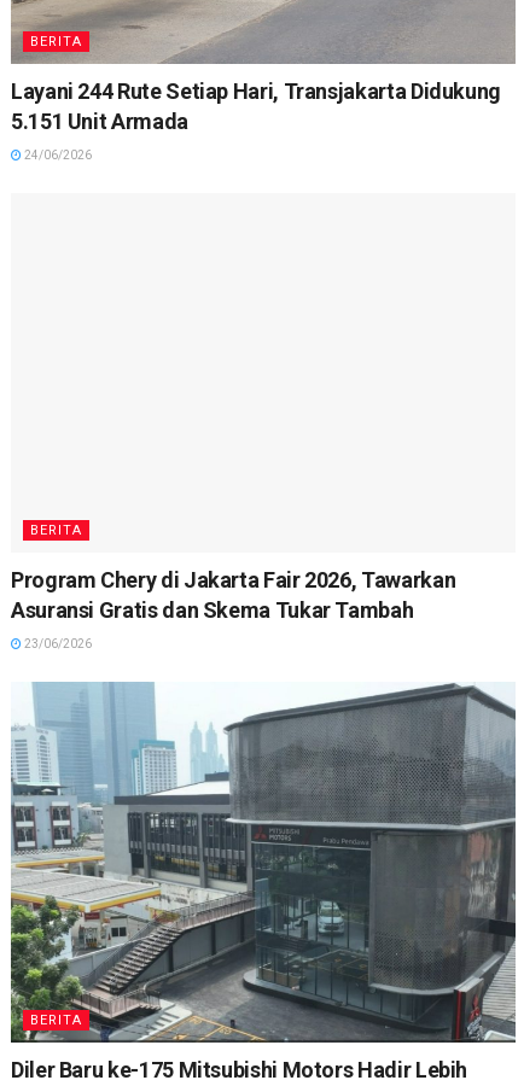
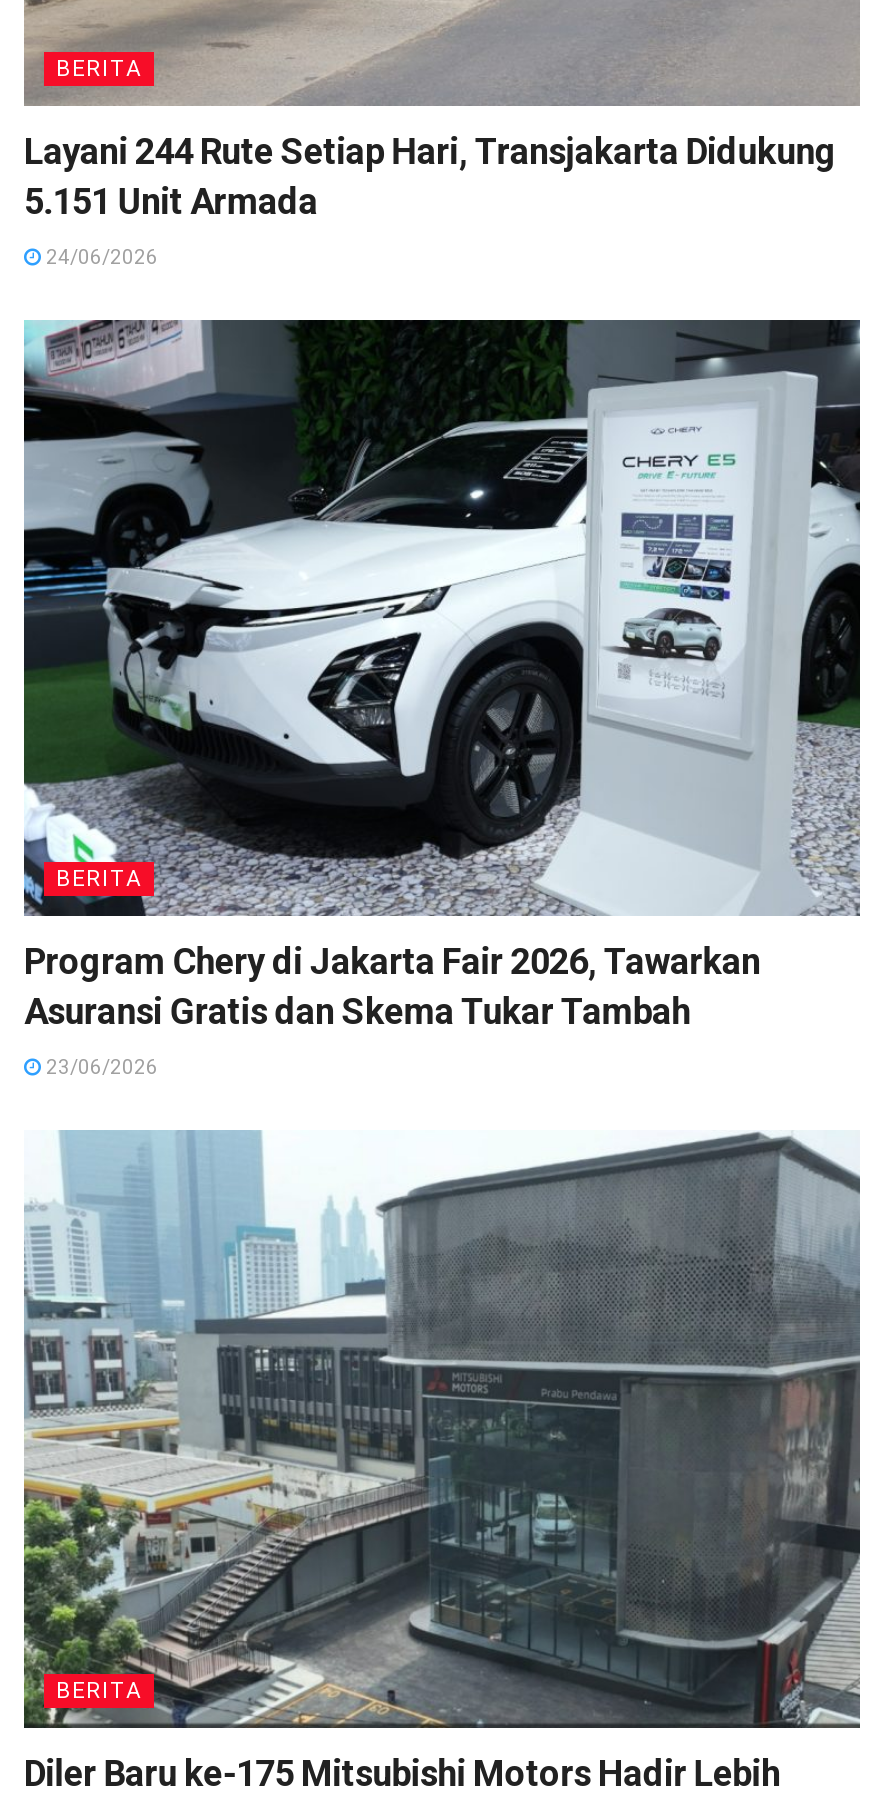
none -> [22,318,862,918] [image]

